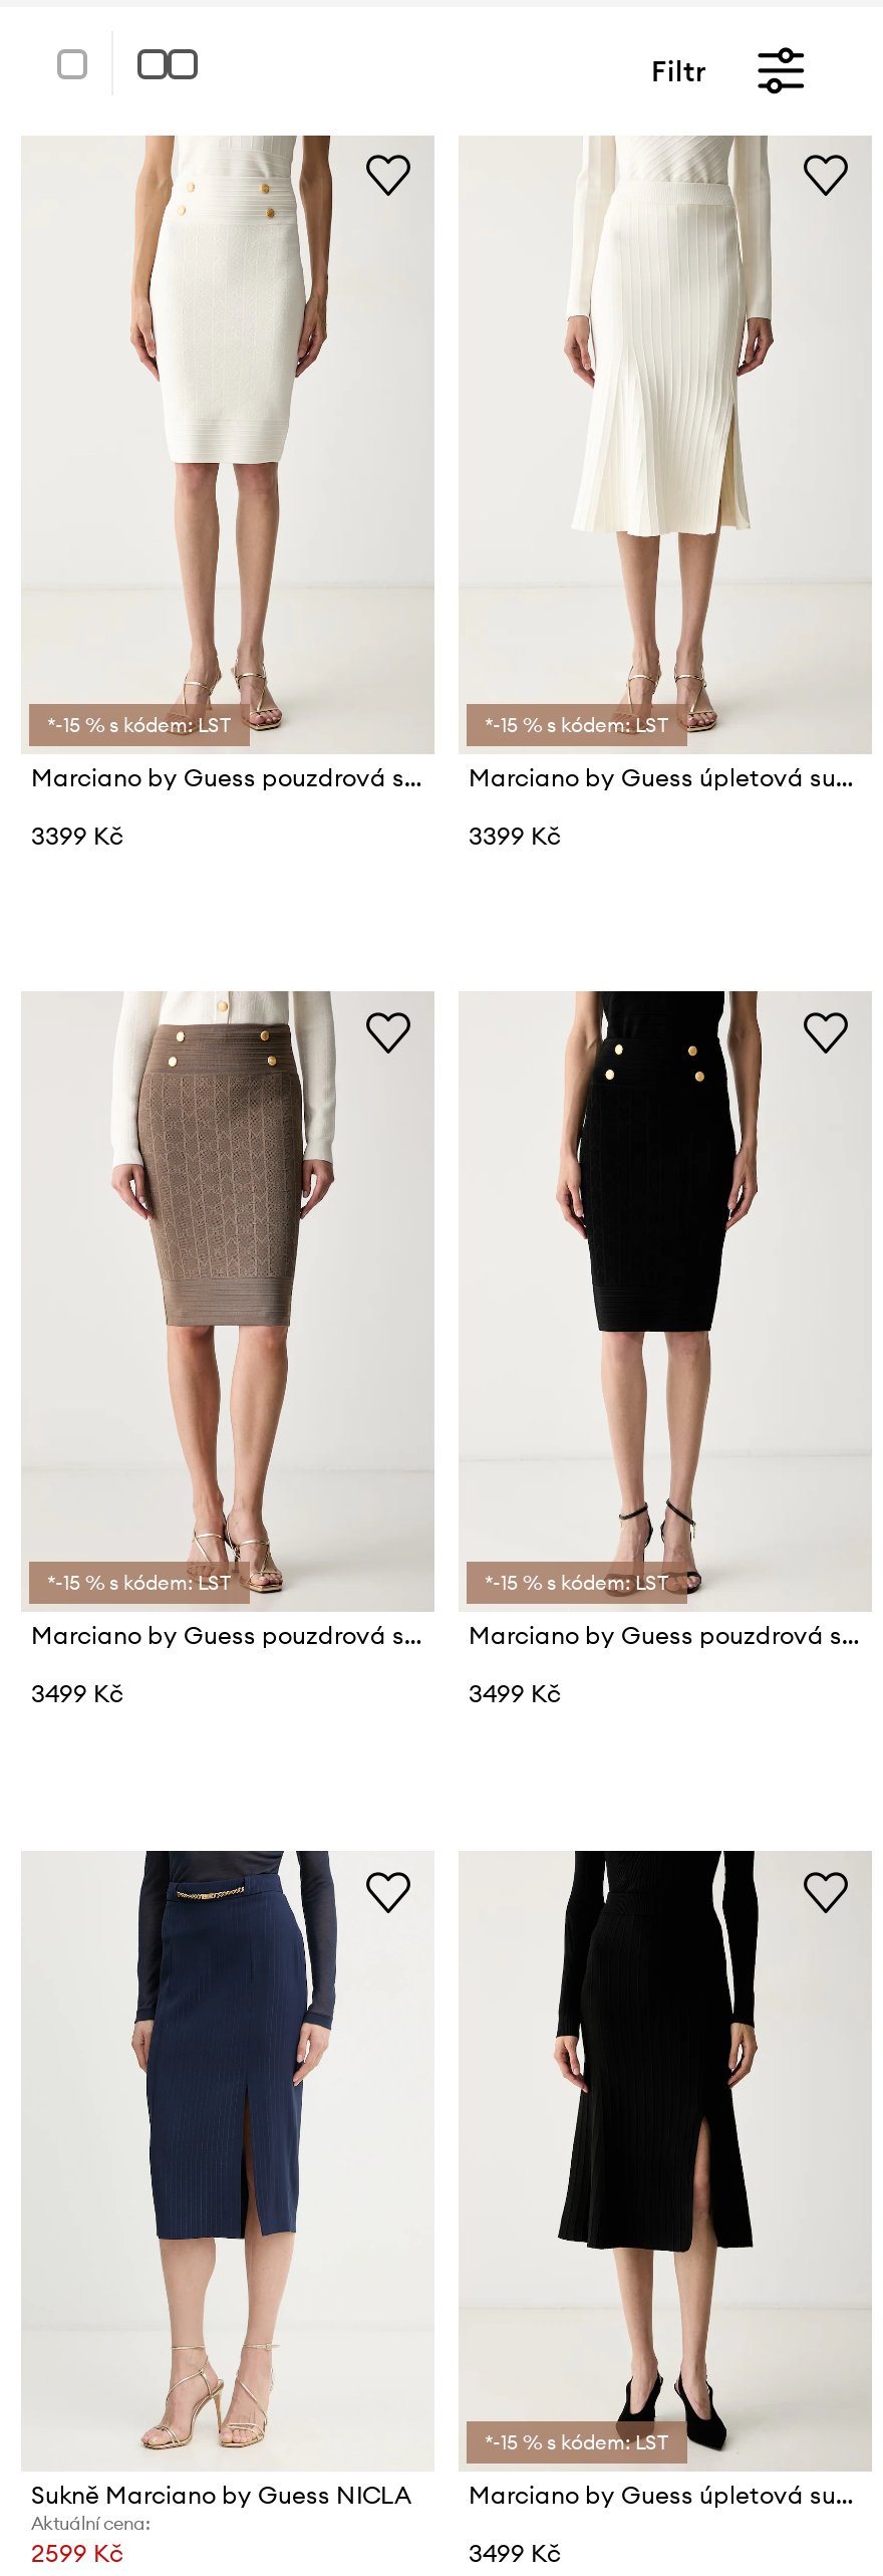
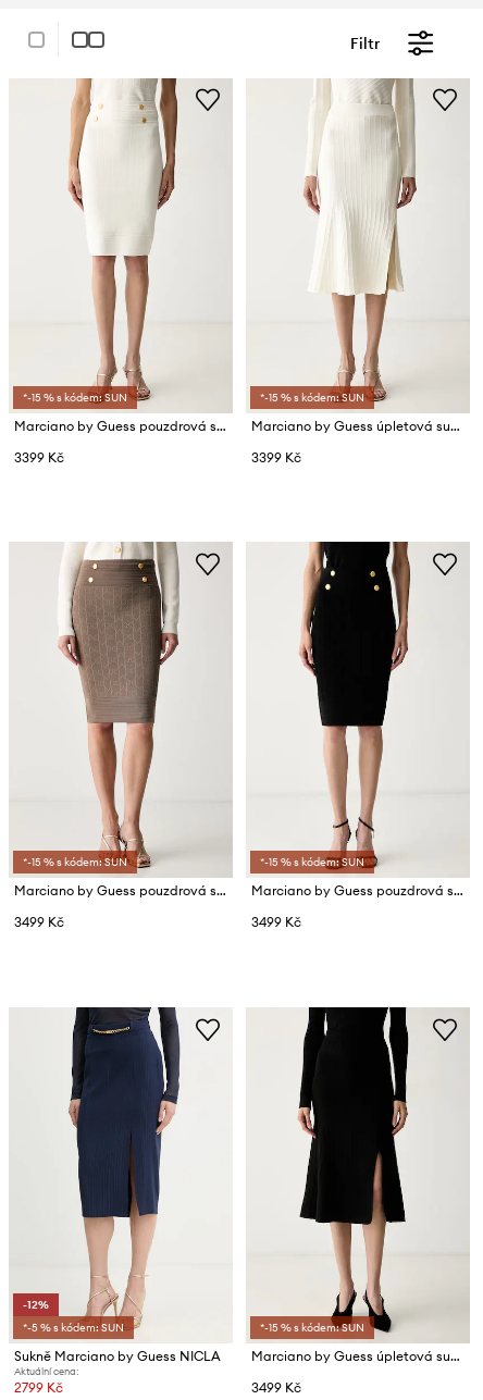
[47,712,232,738] *-15 % s kódem: LST -> [23,391,127,405] *-15 % s kódem: SUN
[485,712,669,738] *-15 % s kódem: LST -> [260,391,364,405] *-15 % s kódem: SUN
[47,1571,232,1597] *-15 % s kódem: LST -> [23,855,127,870] *-15 % s kódem: SUN
[485,1571,669,1597] *-15 % s kódem: LST -> [260,855,364,870] *-15 % s kódem: SUN
none -> [23,1297,124,1334] -12% | *-5 % s kódem: SUN
[485,2429,669,2455] *-15 % s kódem: LST -> [260,1320,364,1334] *-15 % s kódem: SUN
[31,2537,123,2567] 2599 Kč -> [14,1379,63,1395] 2799 Kč

